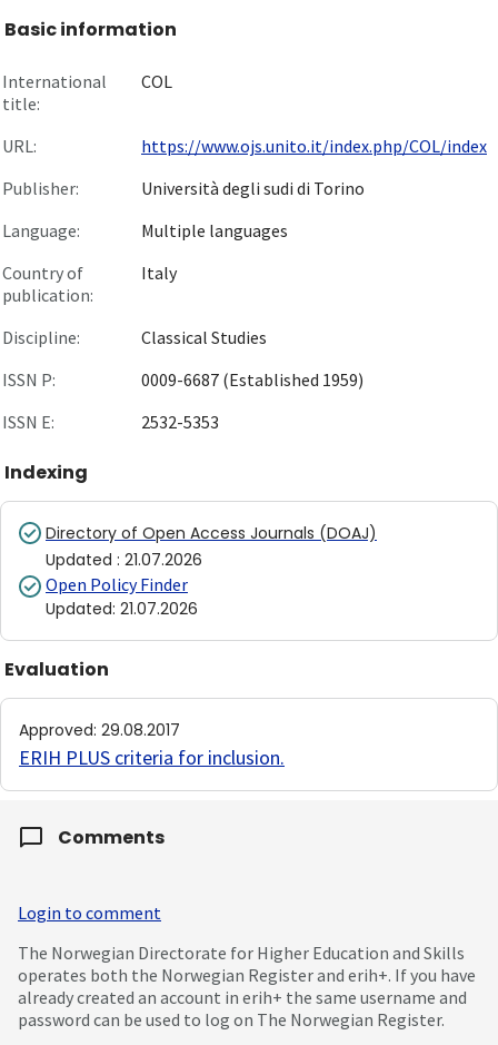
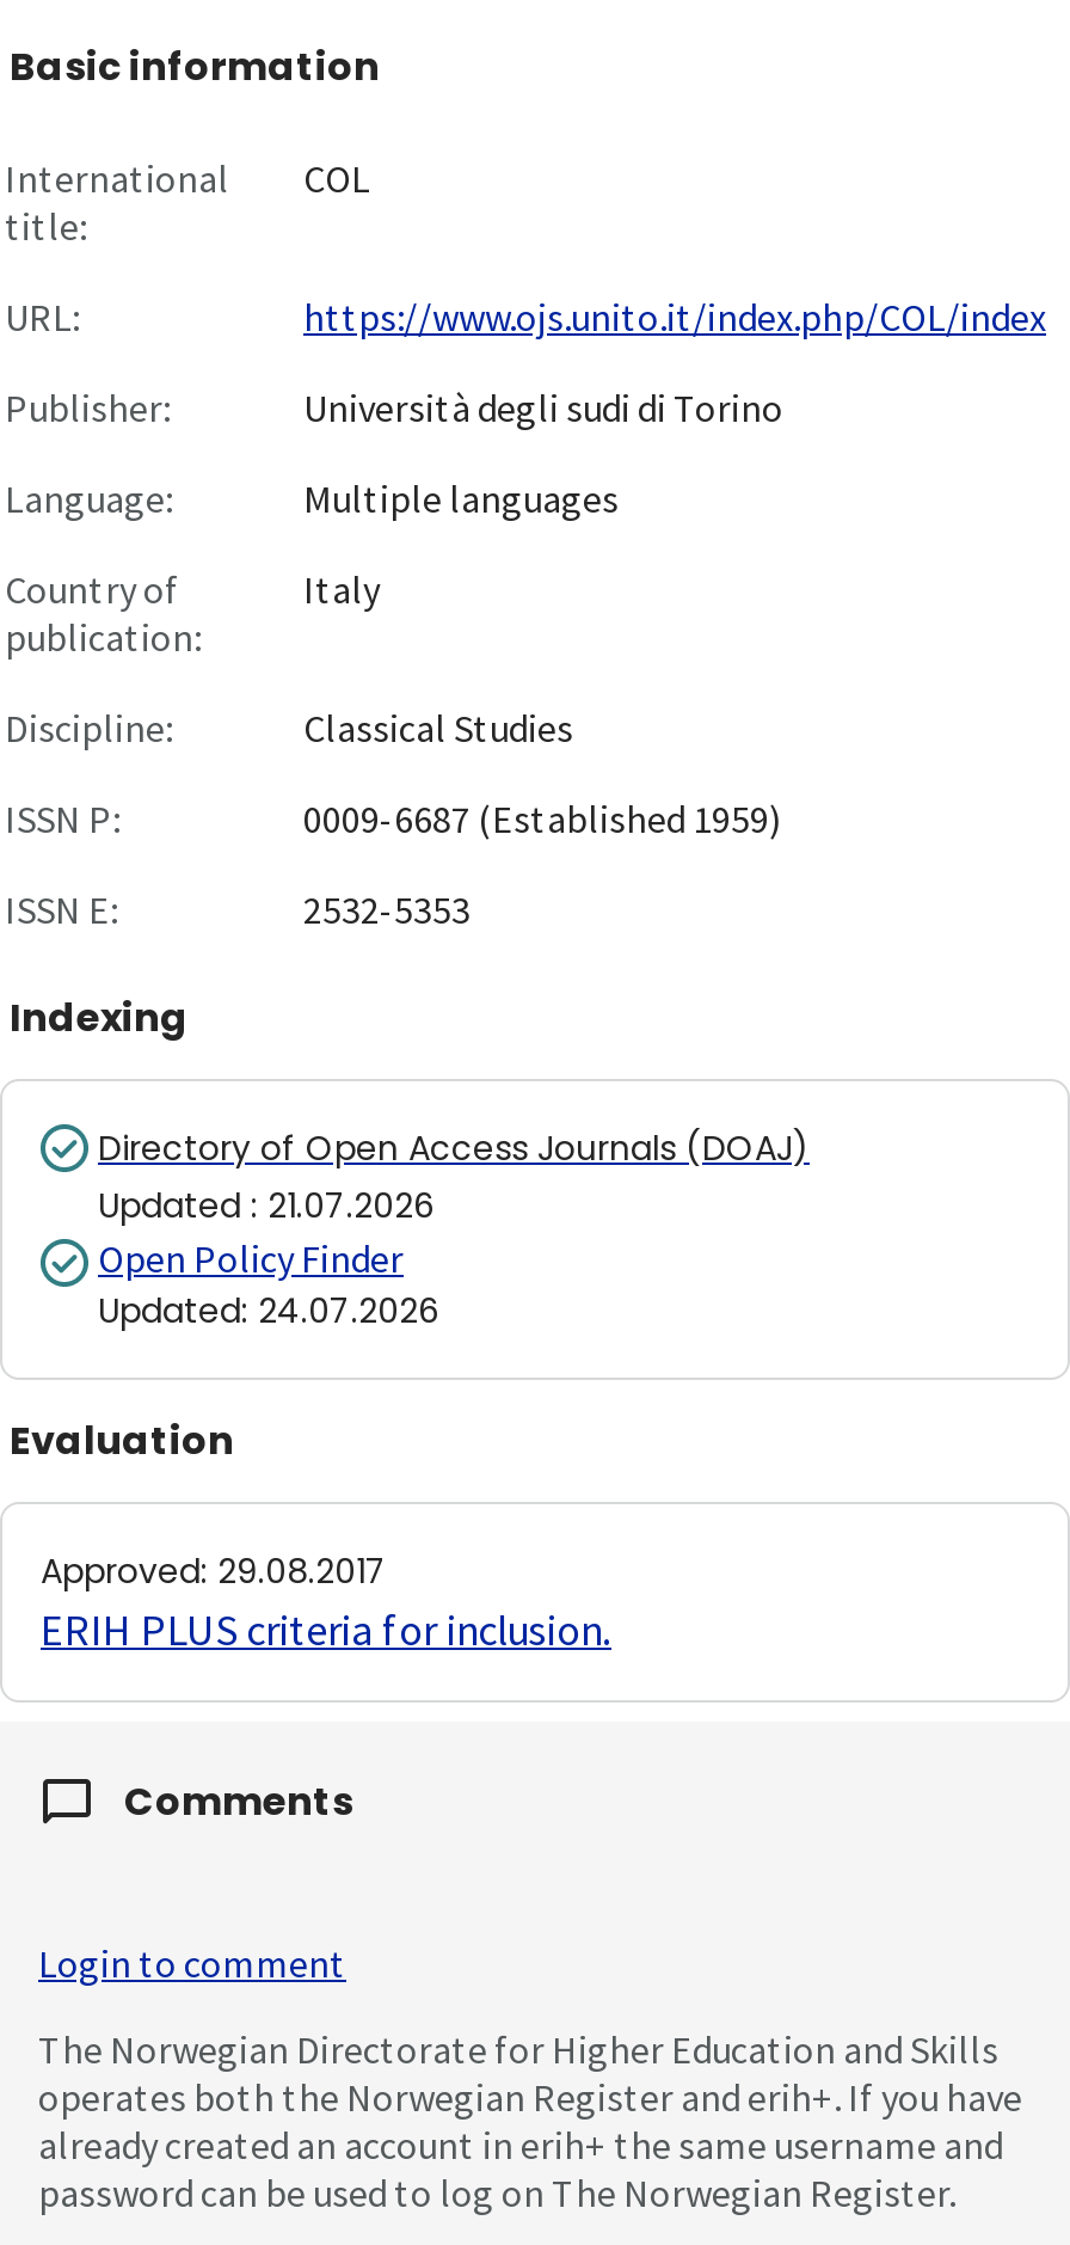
[46,598,198,620] Updated: 21.07.2026 -> [98,1287,439,1335] Updated: 24.07.2026

